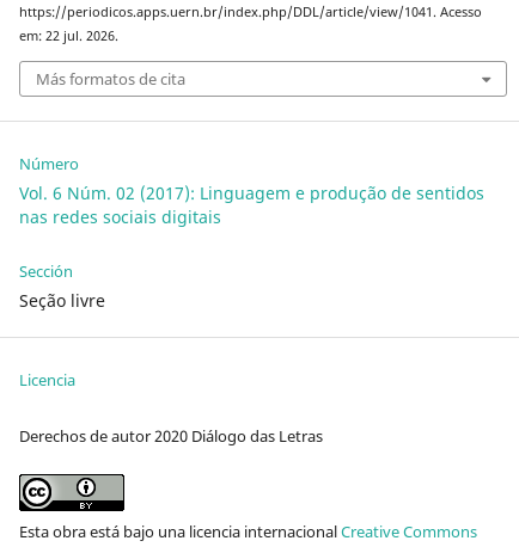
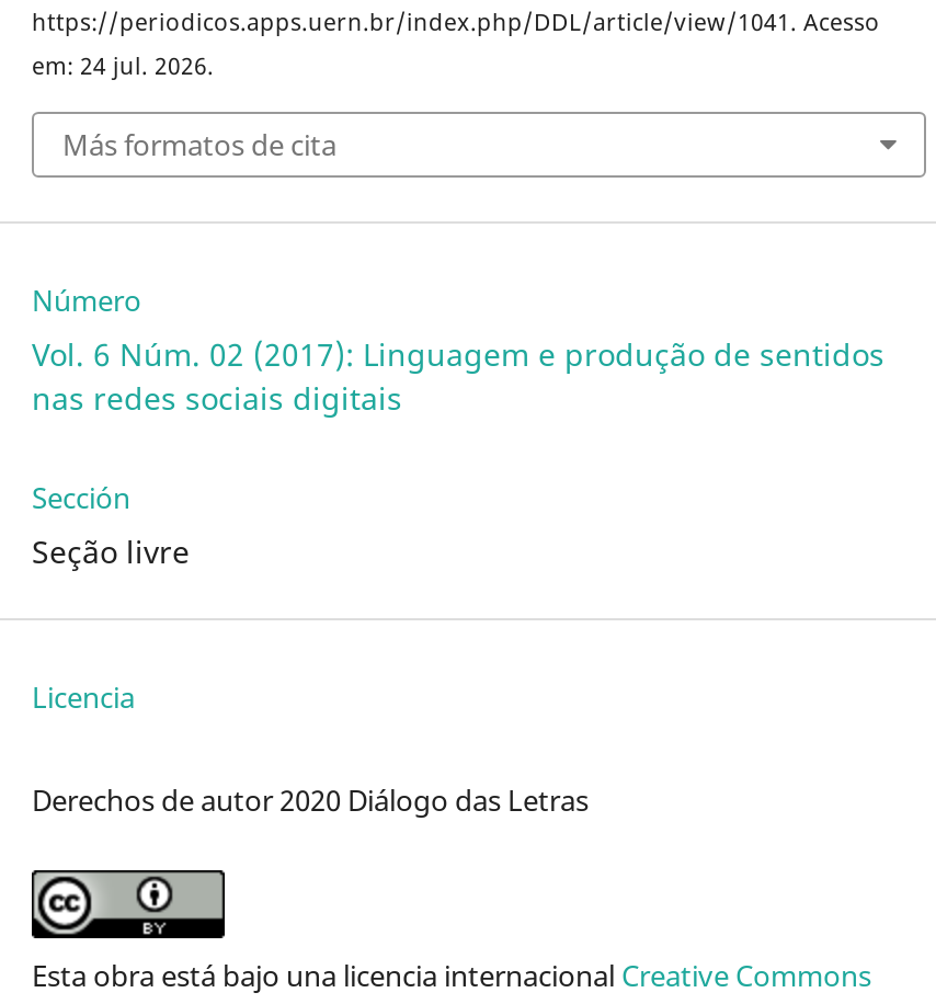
[19,27,118,44] em: 22 jul. 2026. -> [32,50,214,81] em: 24 jul. 2026.

